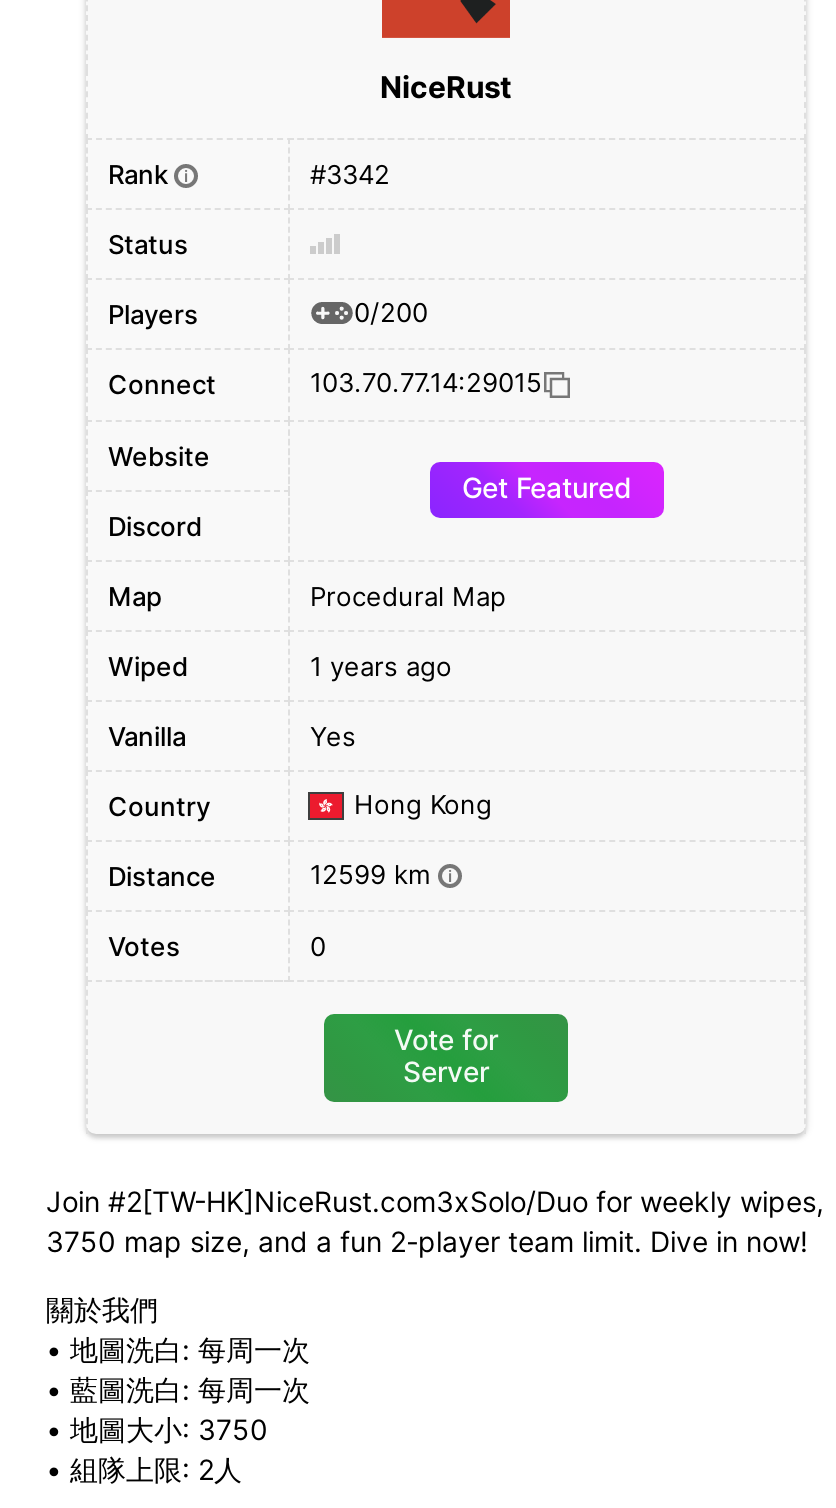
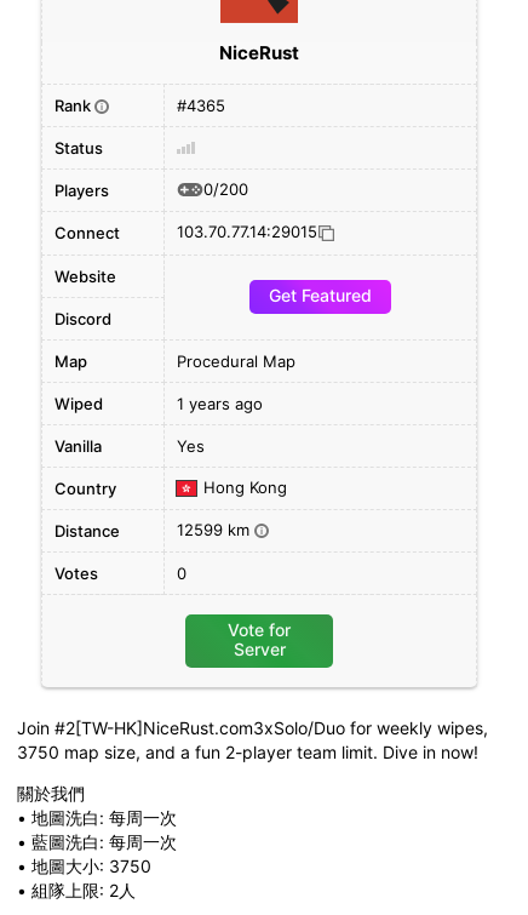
[310,158,390,190] #3342 -> [177,96,225,115] #4365

